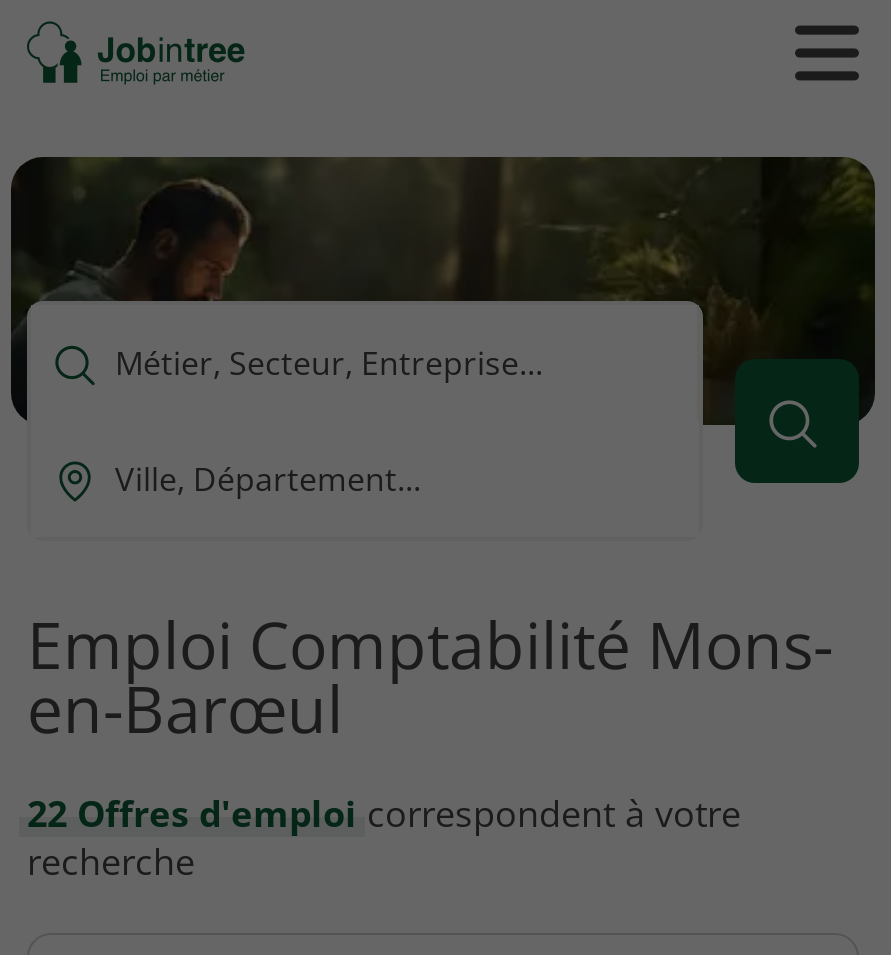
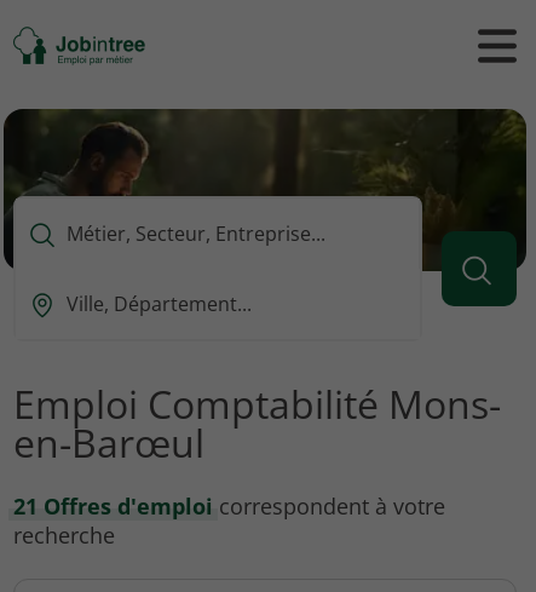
[27,789,741,837] 22 Offres d'emploi correspondent à votre -> [13,492,445,521] 21 Offres d'emploi correspondent à votre

